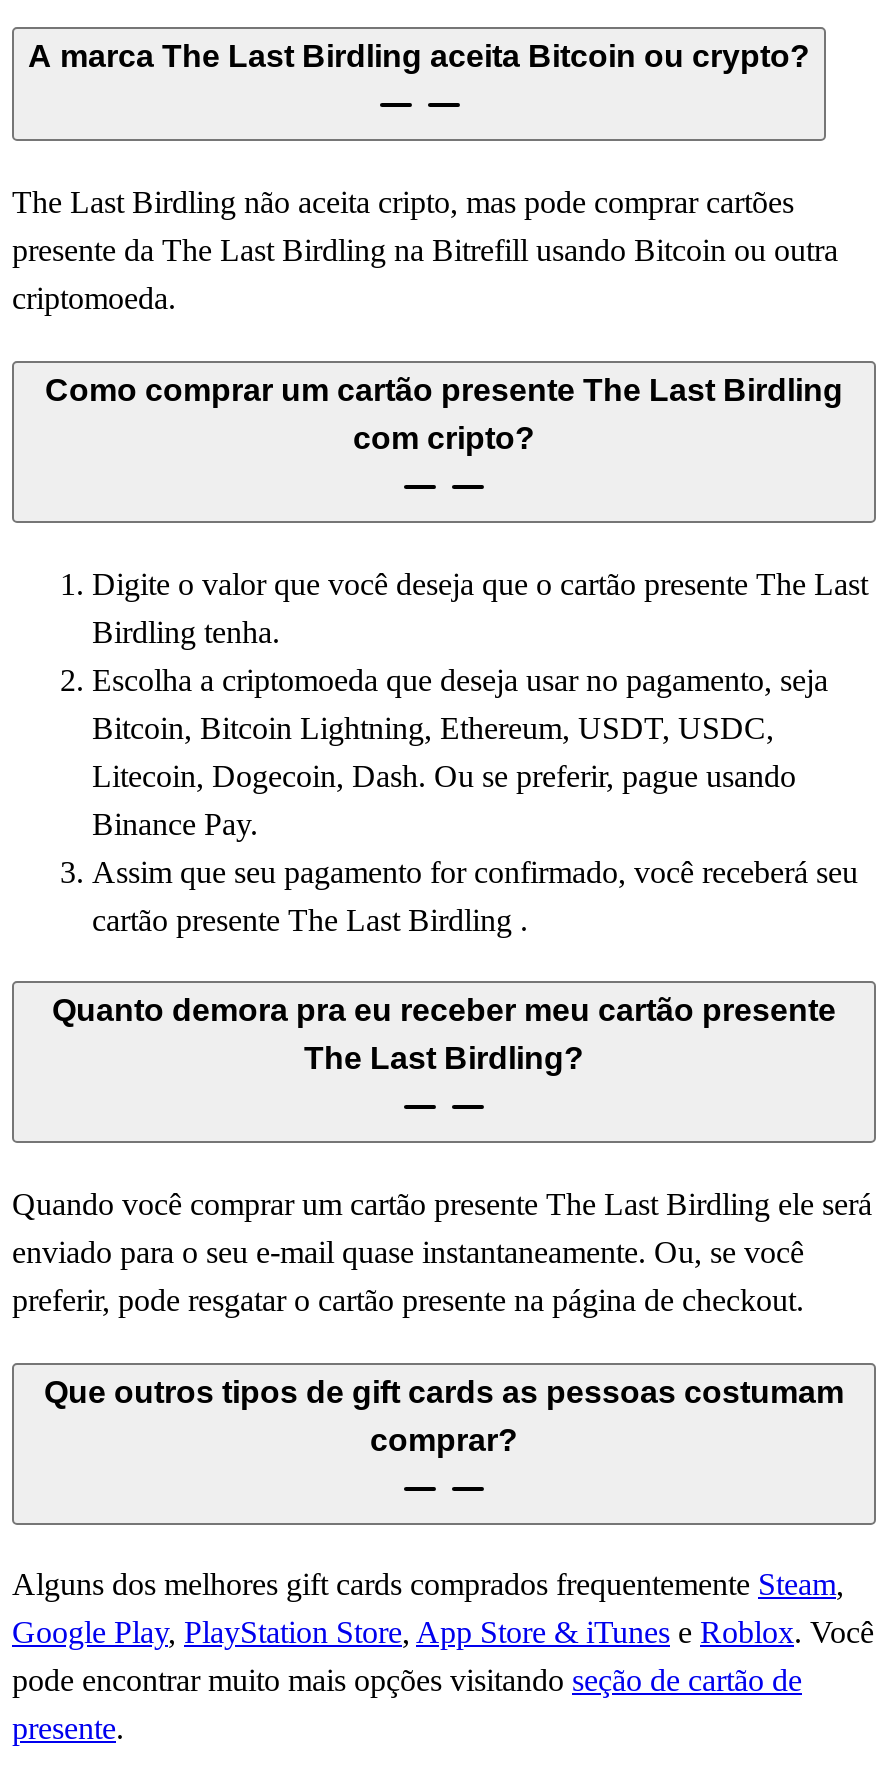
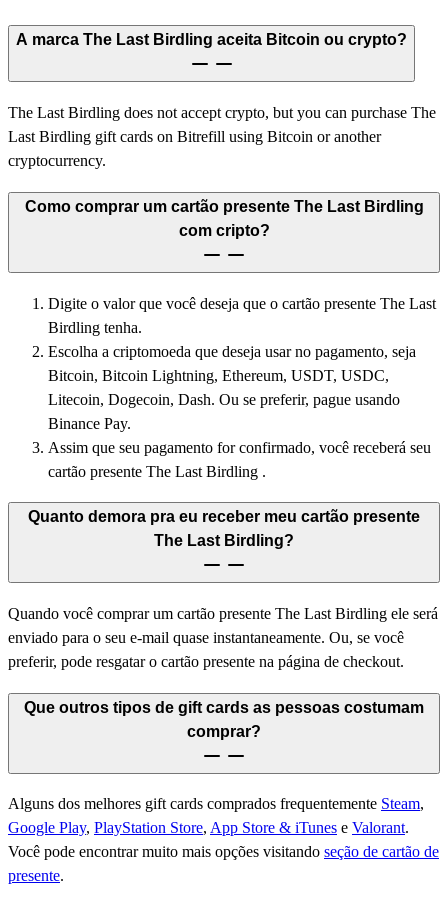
[12,185,838,315] The Last Birdling não aceita cripto, mas pode comprar cartões | presente da The Last Birdling na Bitrefill usando Bitcoin ou outra | criptomoeda. -> [8,104,436,169] The Last Birdling does not accept crypto, but you can purchase The | Last Birdling gift cards on Bitrefill using Bitcoin or another | cryptocurrency.
[12,1616,874,1698] Google Play, PlayStation Store, App Store & iTunes e Roblox. Você | pode encontrar muito mais opções visitando seção de cartão de -> [8,819,439,860] Google Play, PlayStation Store, App Store & iTunes e Valorant. | Você pode encontrar muito mais opções visitando seção de cartão de

